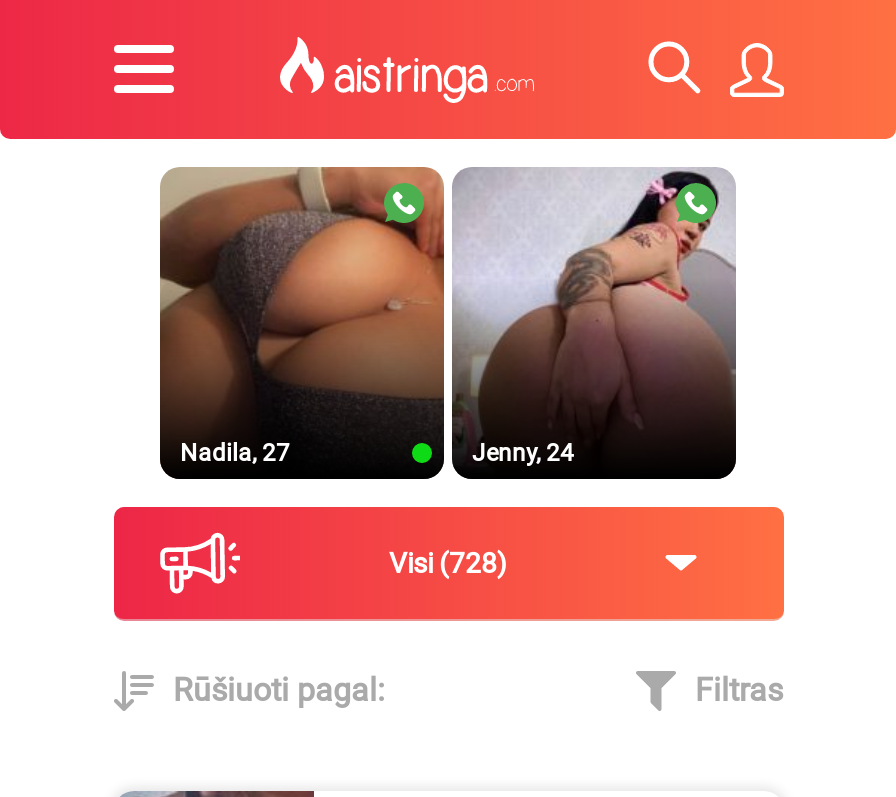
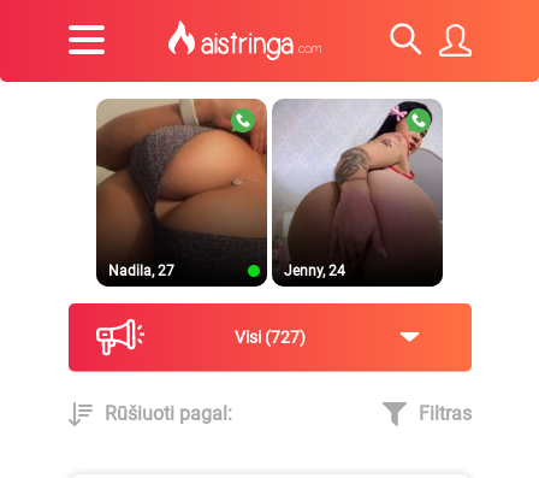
[389,547,497,579] Visi 728 -> [234,327,299,347] Visi 727

